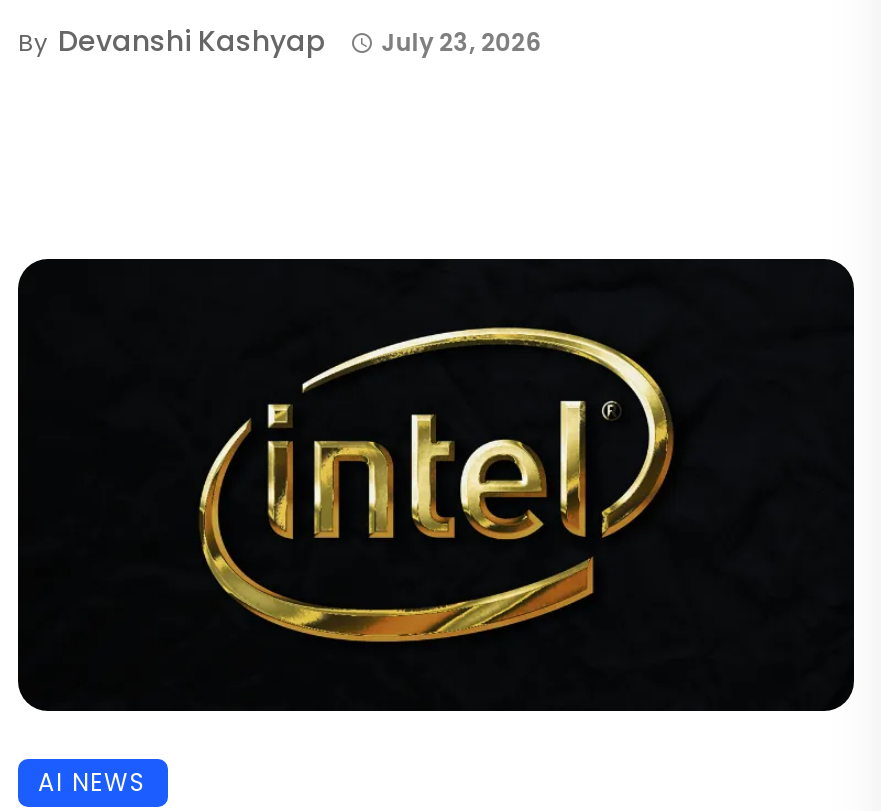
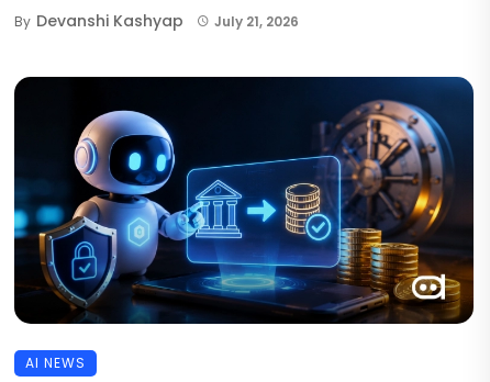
[18,21,541,61] By Devanshi Kashyap July 23, 2026 -> [14,9,298,31] By Devanshi Kashyap July 21, 2026
[42,256,854,714] [image] -> [13,76,474,325] [image]

